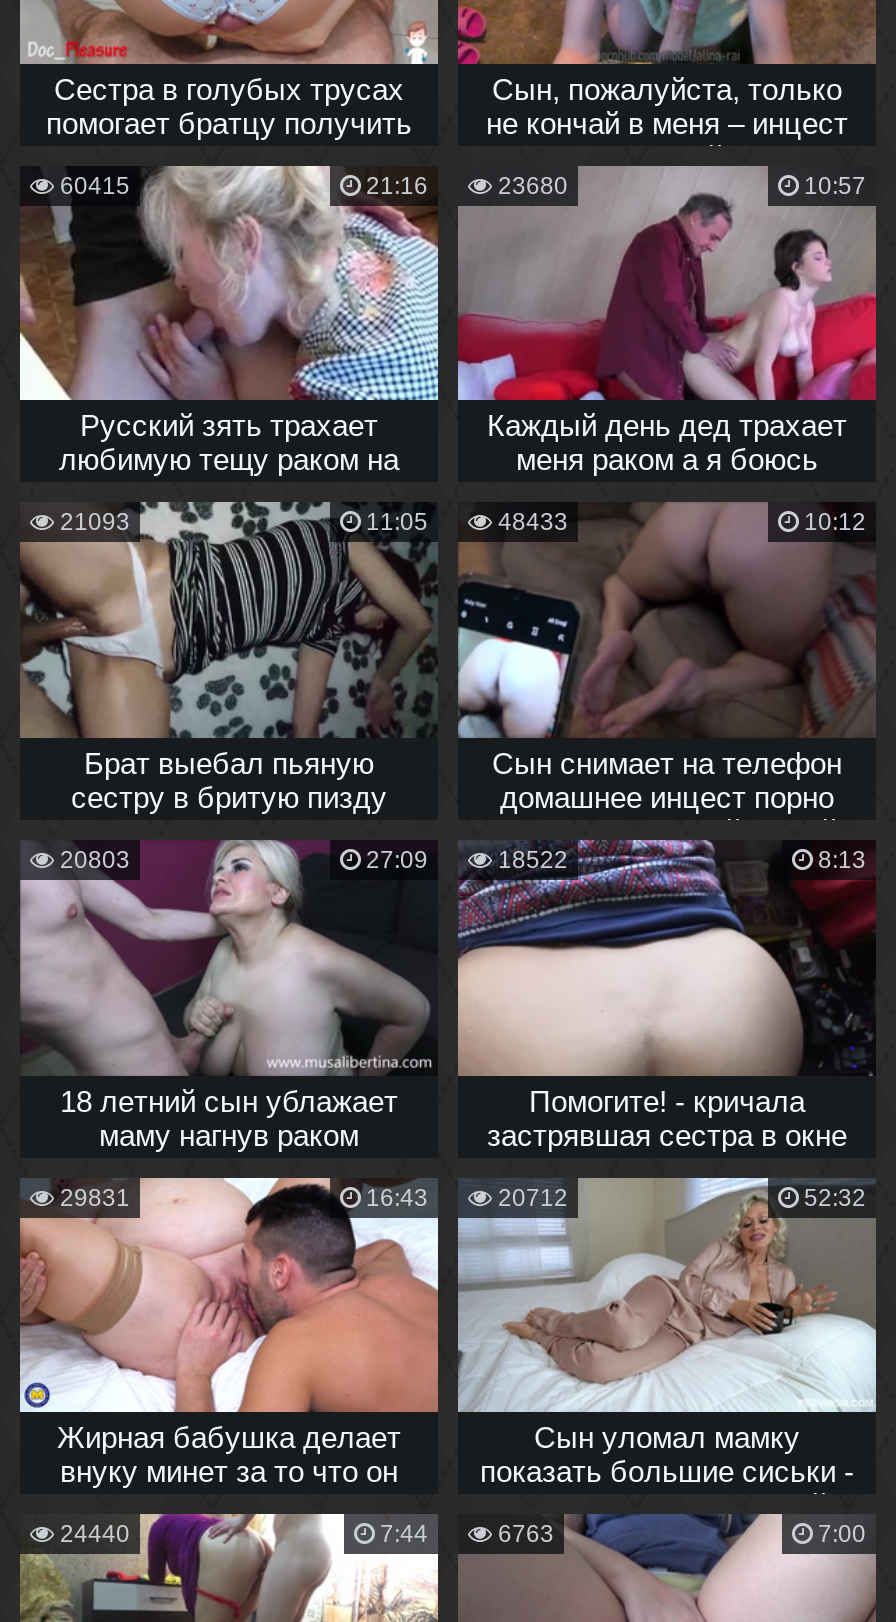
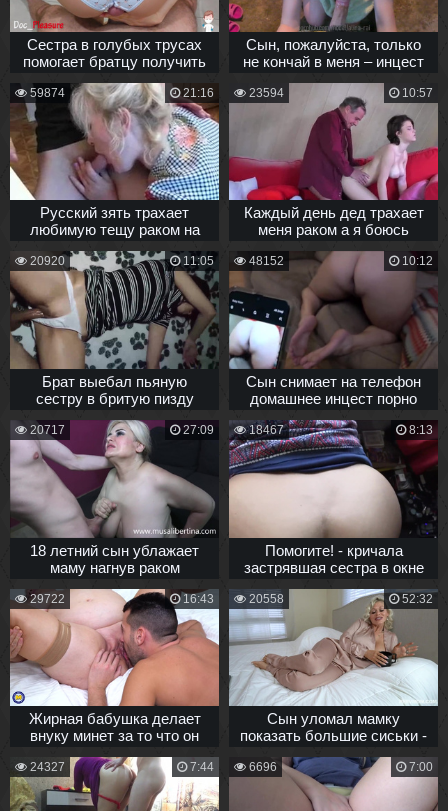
[54,171,130,199] 60415 -> [27,85,65,99] 59874
[492,171,568,199] 23680 -> [246,85,284,99] 23594
[54,508,130,536] 21093 -> [27,254,65,268] 20920
[492,508,568,536] 48433 -> [246,254,284,268] 48152
[54,846,130,874] 20803 -> [27,423,65,437] 20717
[492,846,568,874] 18522 -> [246,423,284,437] 18467
[54,1183,130,1211] 29831 -> [27,592,65,606] 29722
[492,1183,568,1211] 20712 -> [246,592,284,606] 20558
[54,1521,130,1549] 24440 -> [27,760,65,774] 24327
[492,1521,554,1549] 6763 -> [246,760,277,774] 6696

